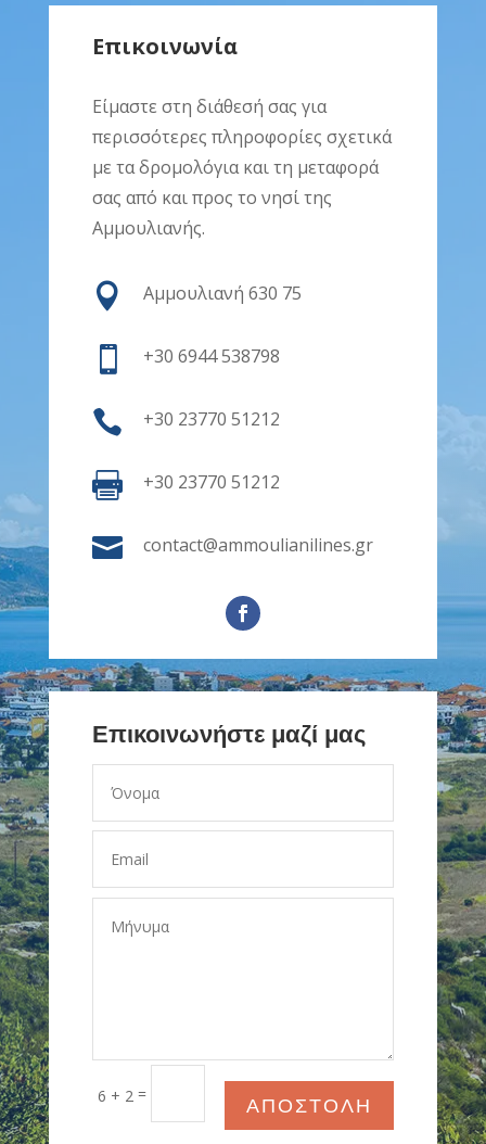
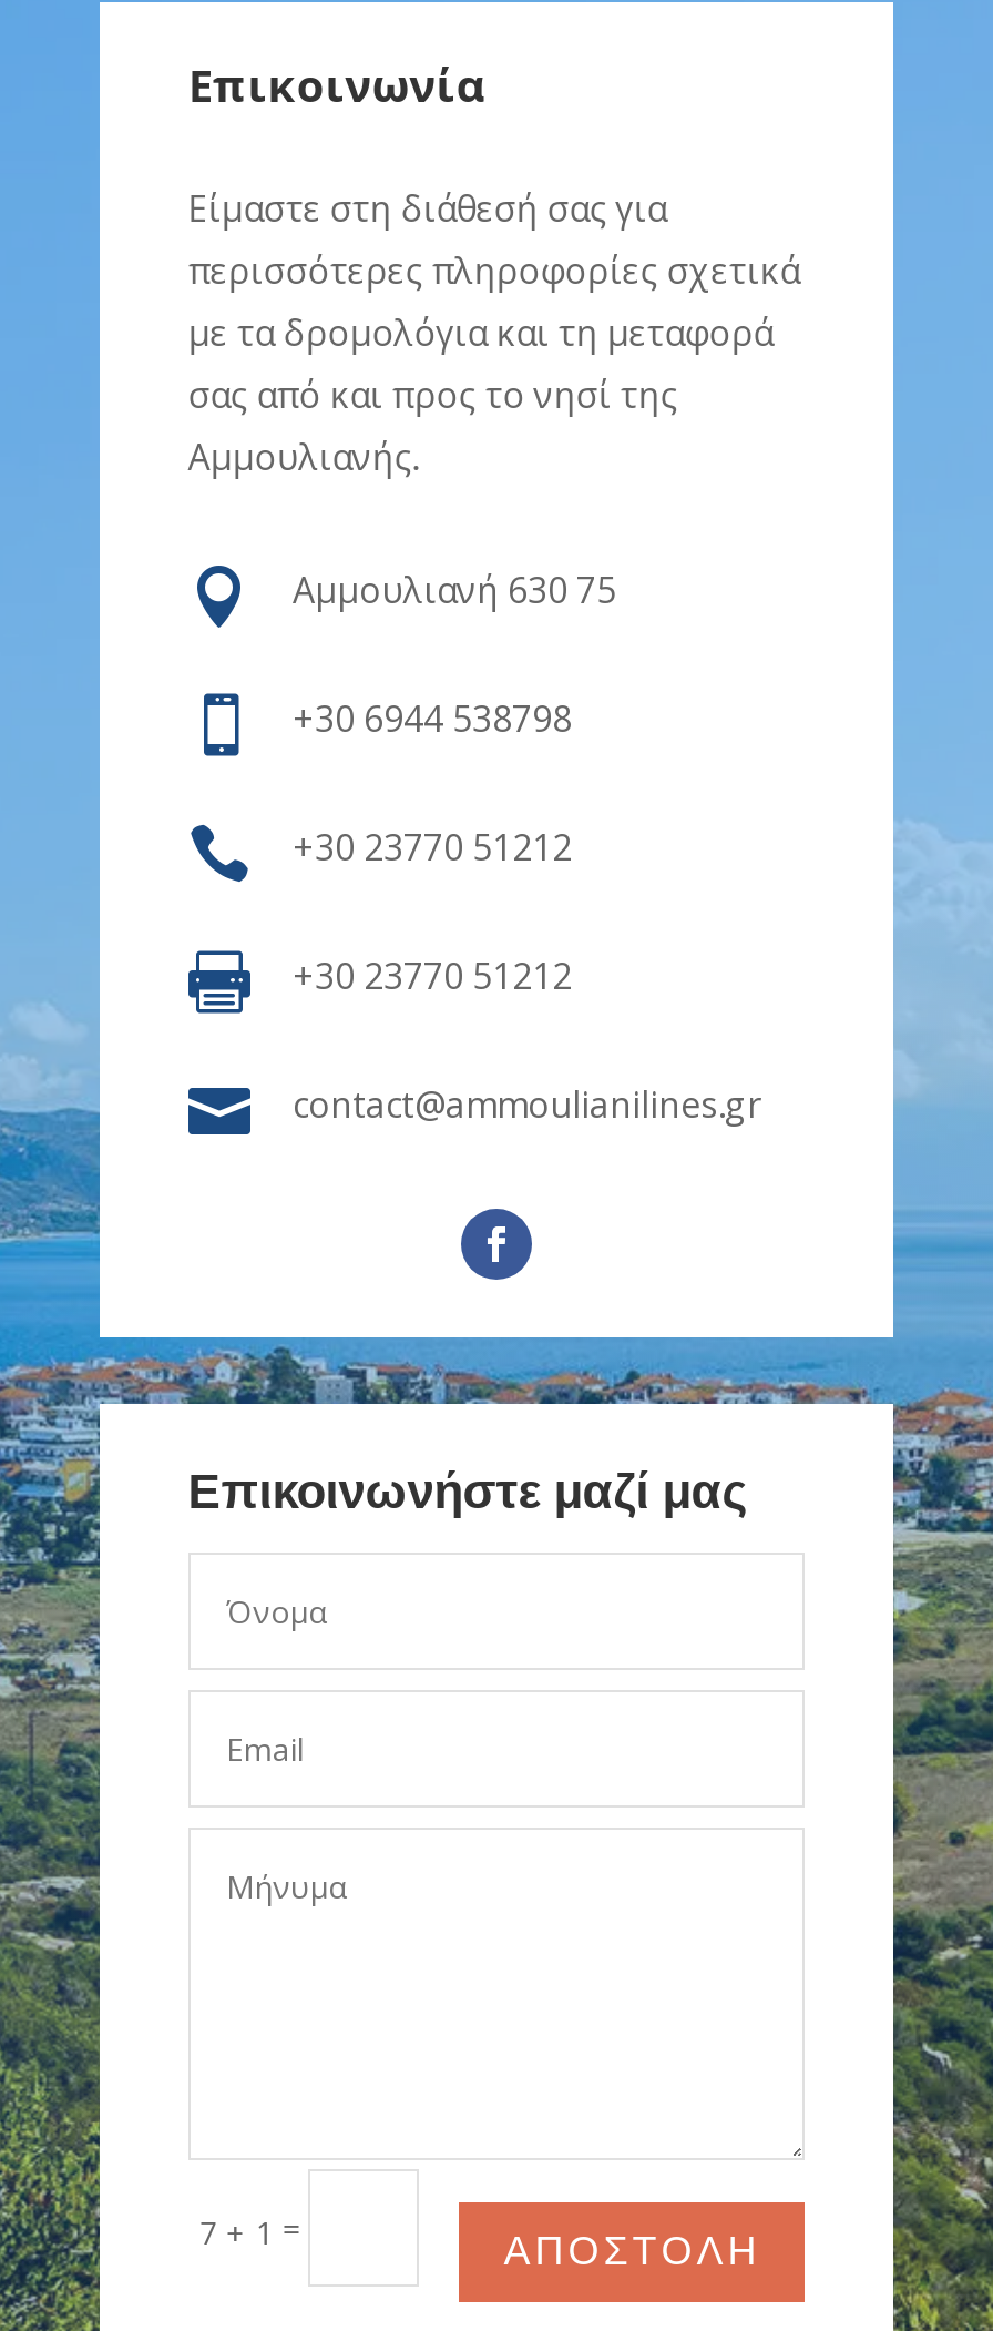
[98,1083,151,1106] 6 + 2 = -> [200,2207,309,2253] 7 + 1 =

